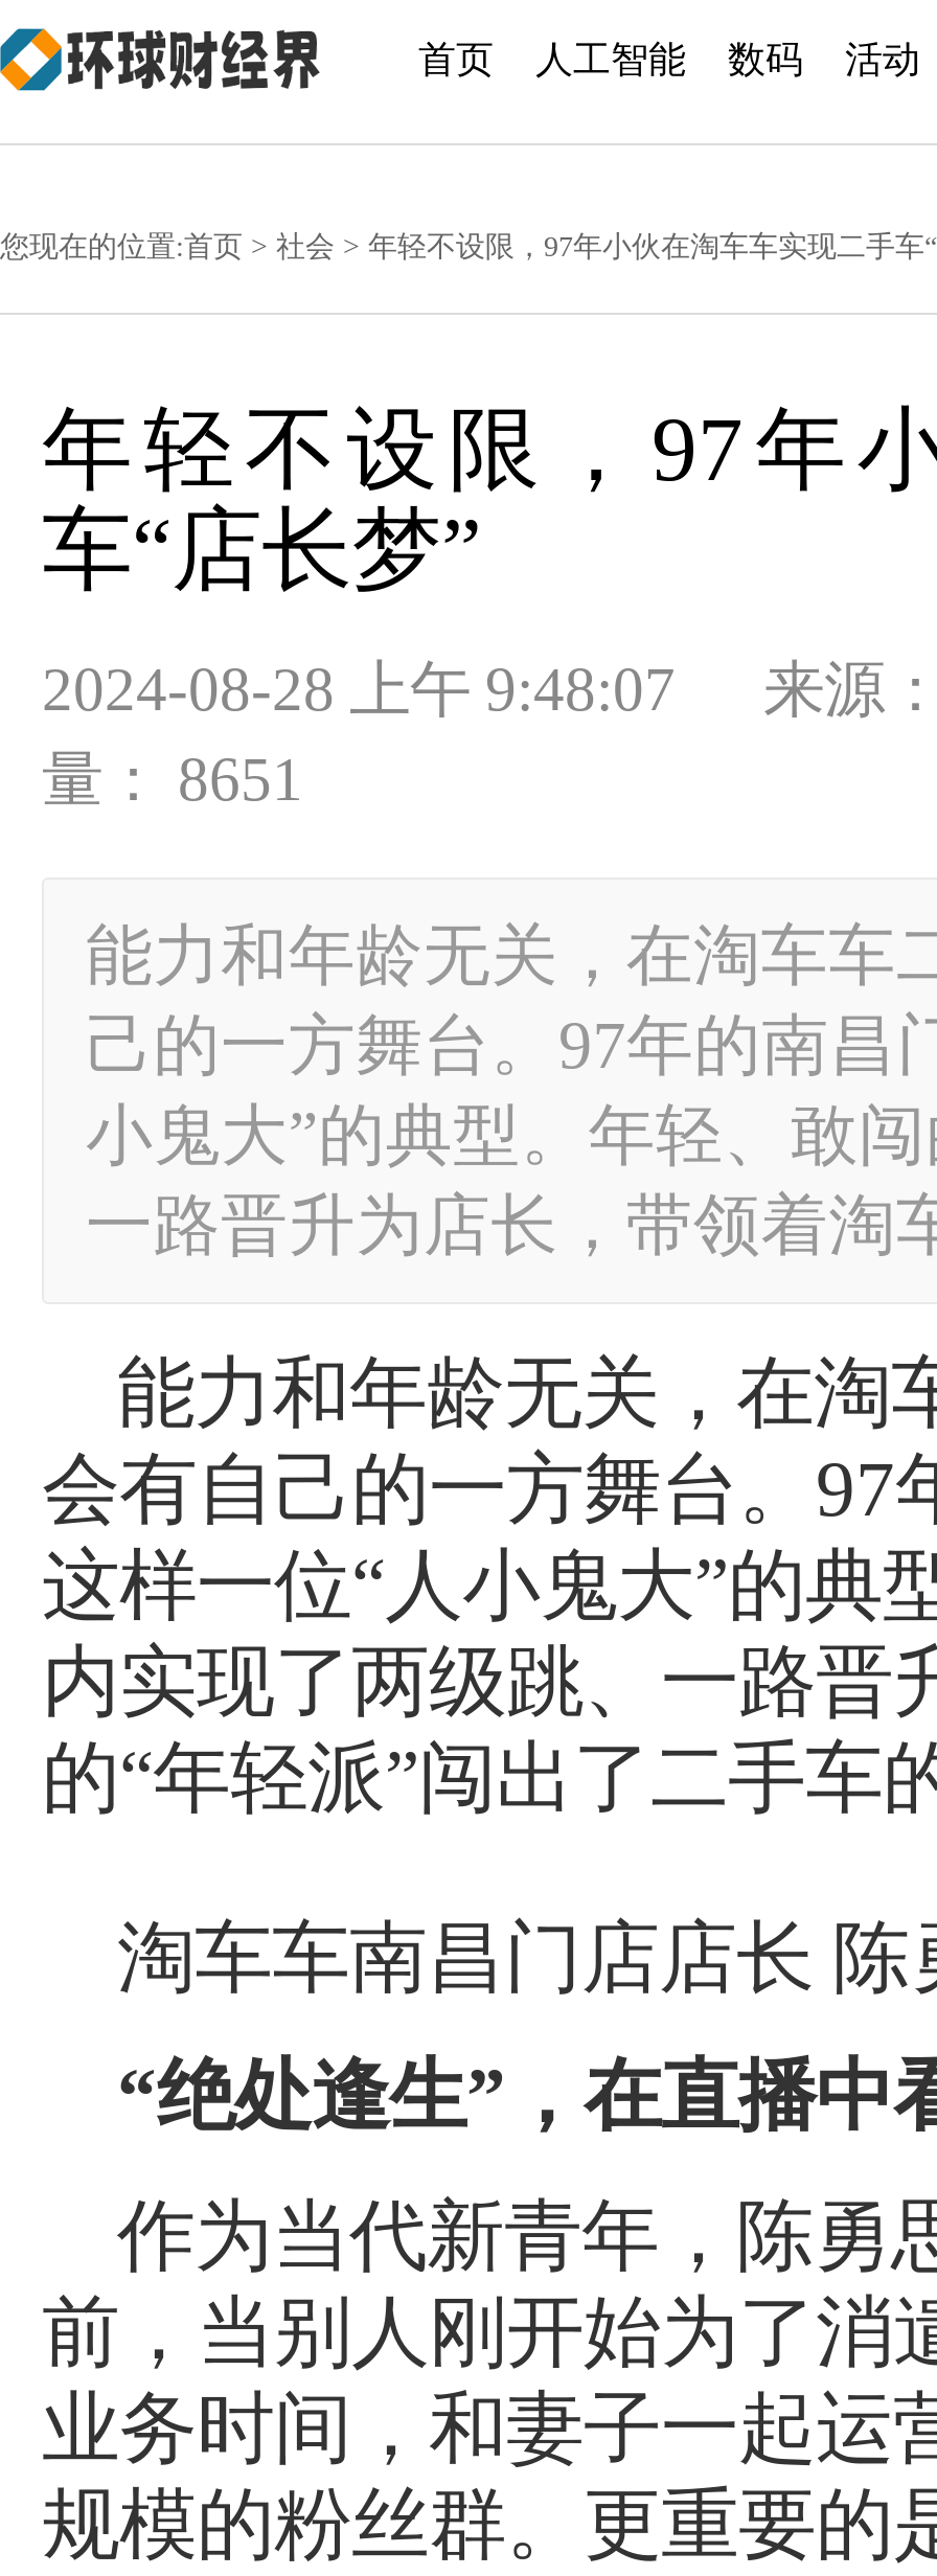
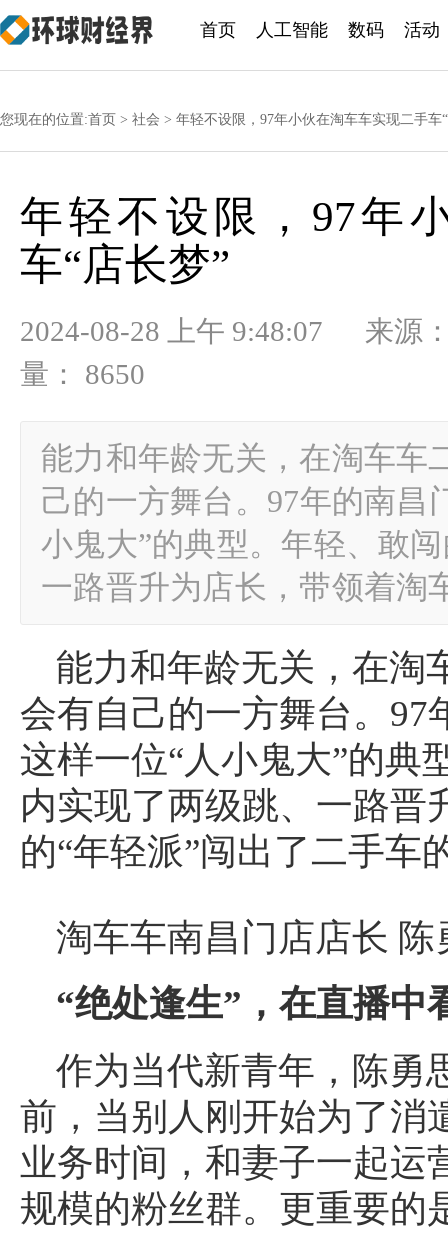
[42,746,303,813] 量： 8651 -> [20,358,145,390] 量： 8650

